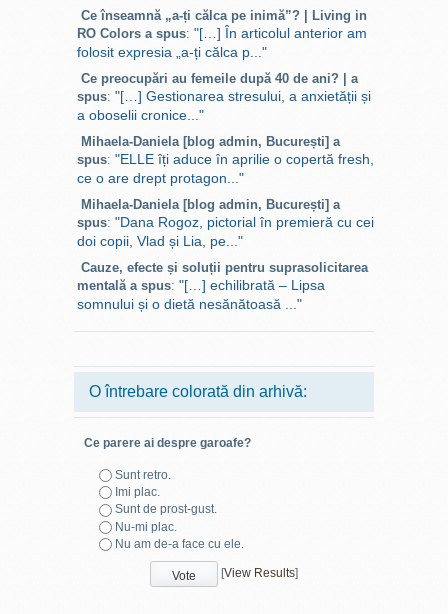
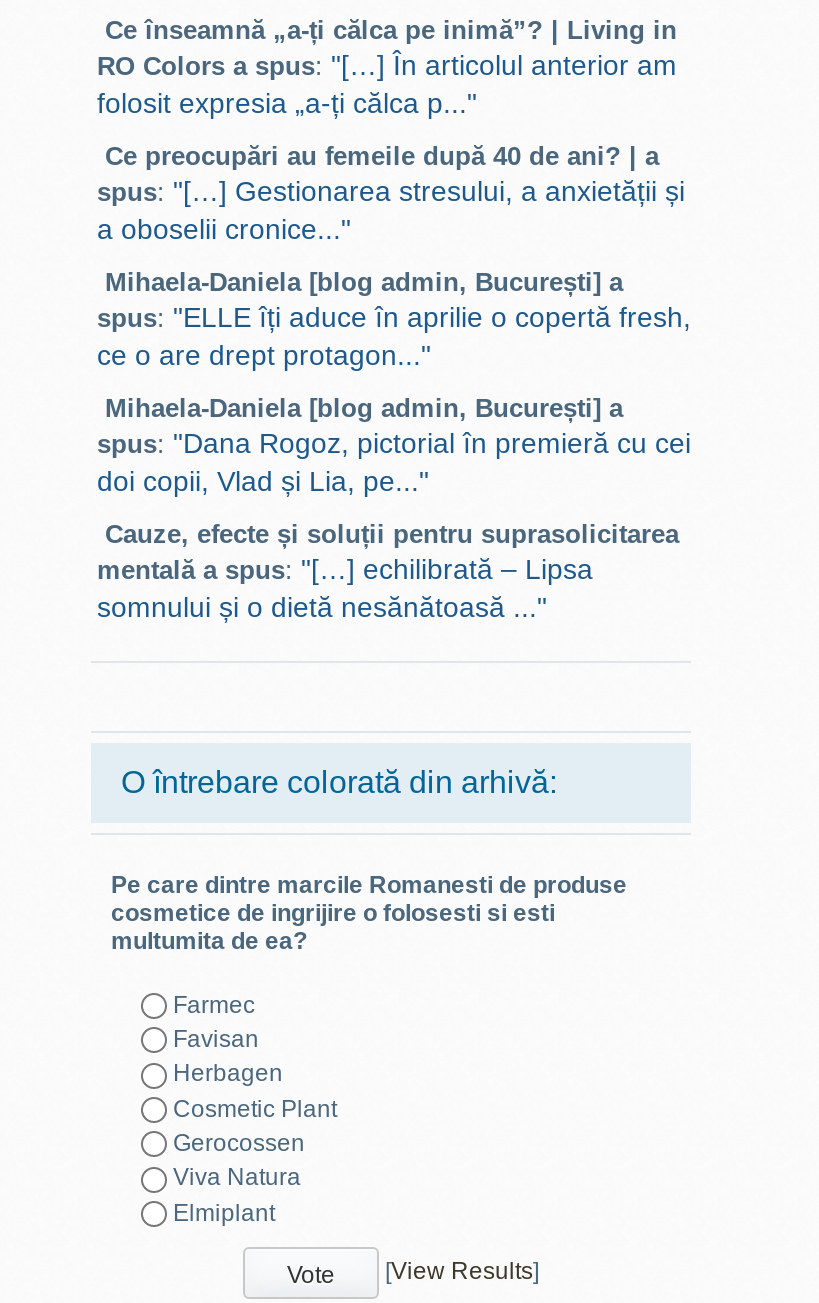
[84,436,251,450] Ce parere ai despre garoafe? -> [111,870,627,954] Pe care dintre marcile Romanesti de produse | cosmetice de ingrijire o folosesti si esti | multumita de ea?
[115,468,244,551] Sunt retro. | Imi plac. | Sunt de prost-gust. | Nu-mi plac. | Nu am de-a face cu ele. -> [173,990,337,1226] Farmec | Favisan | Herbagen | Cosmetic Plant | Gerocossen | Viva Natura | Elmiplant

